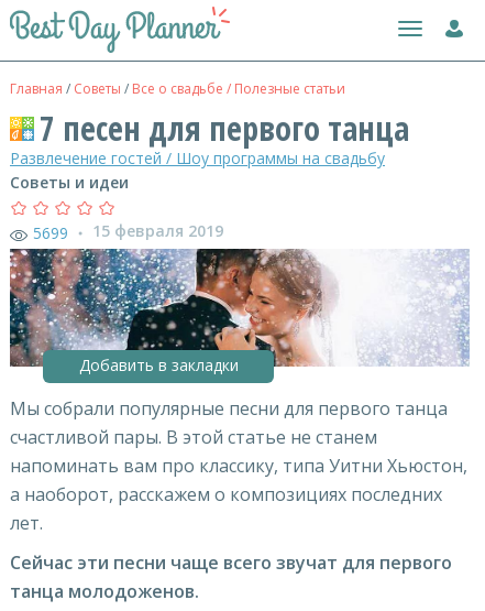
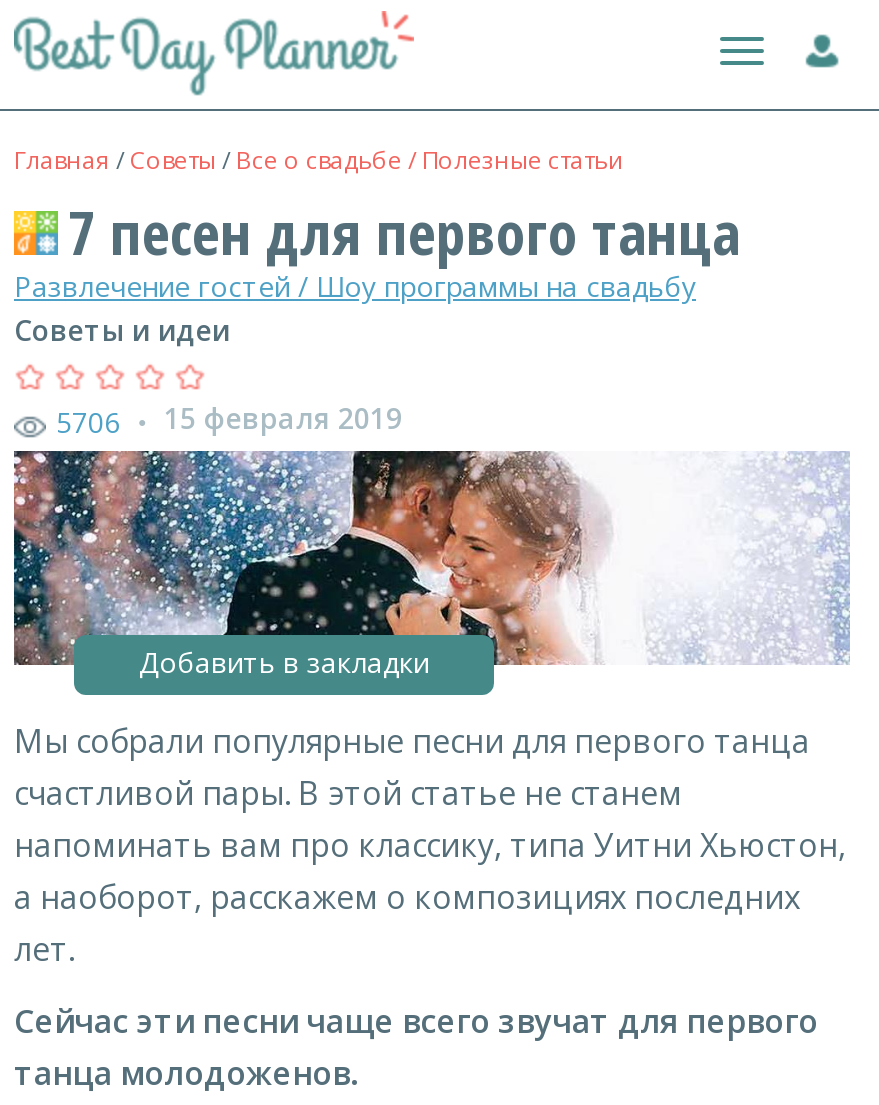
[33,222,68,243] 5699 -> [56,403,120,441] 5706

